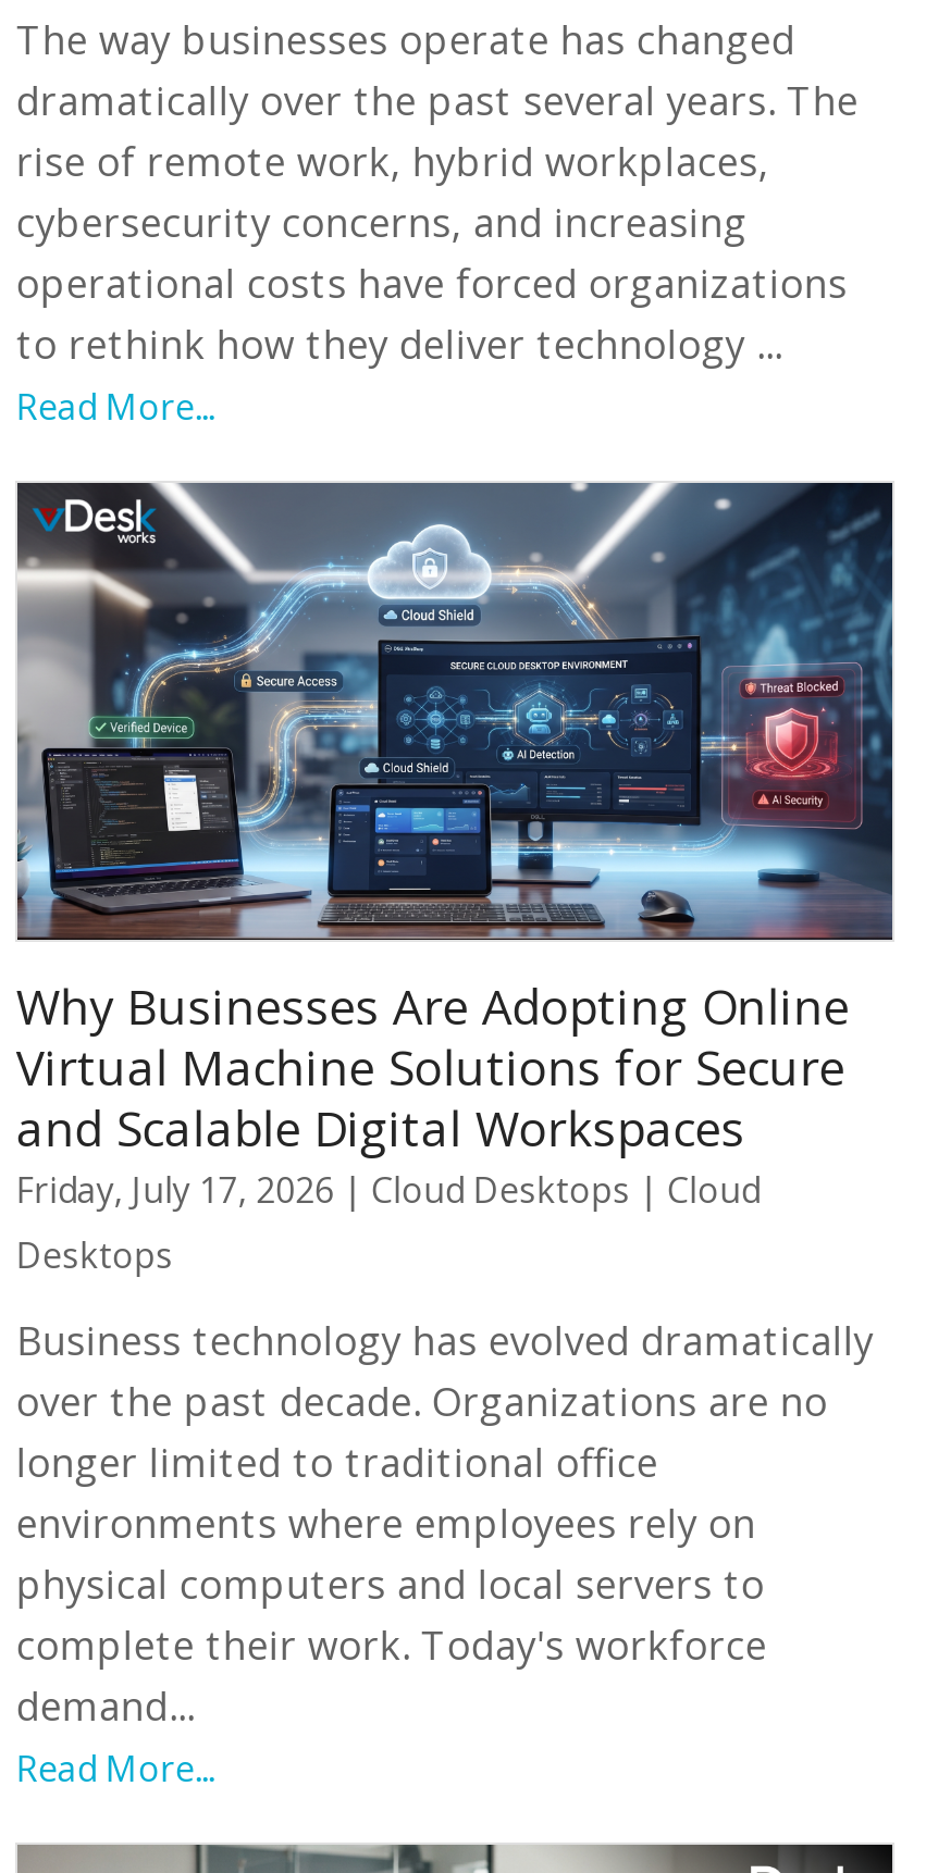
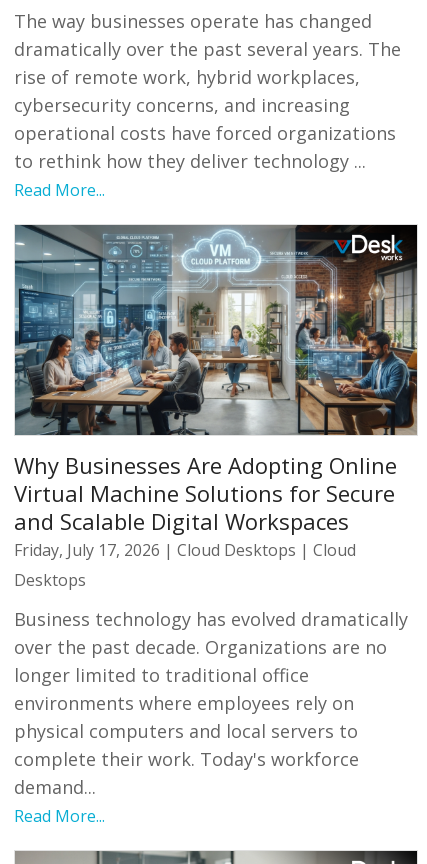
[15,481,894,942] [image] -> [14,224,418,436] [image]

